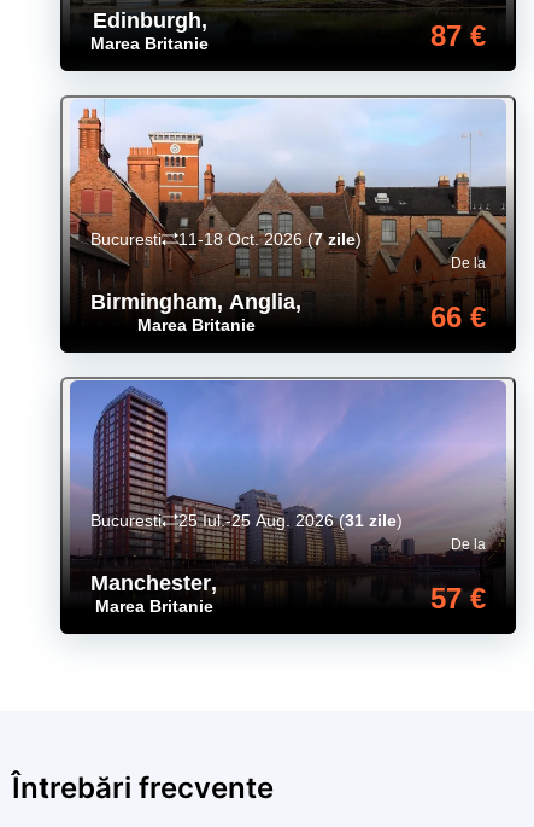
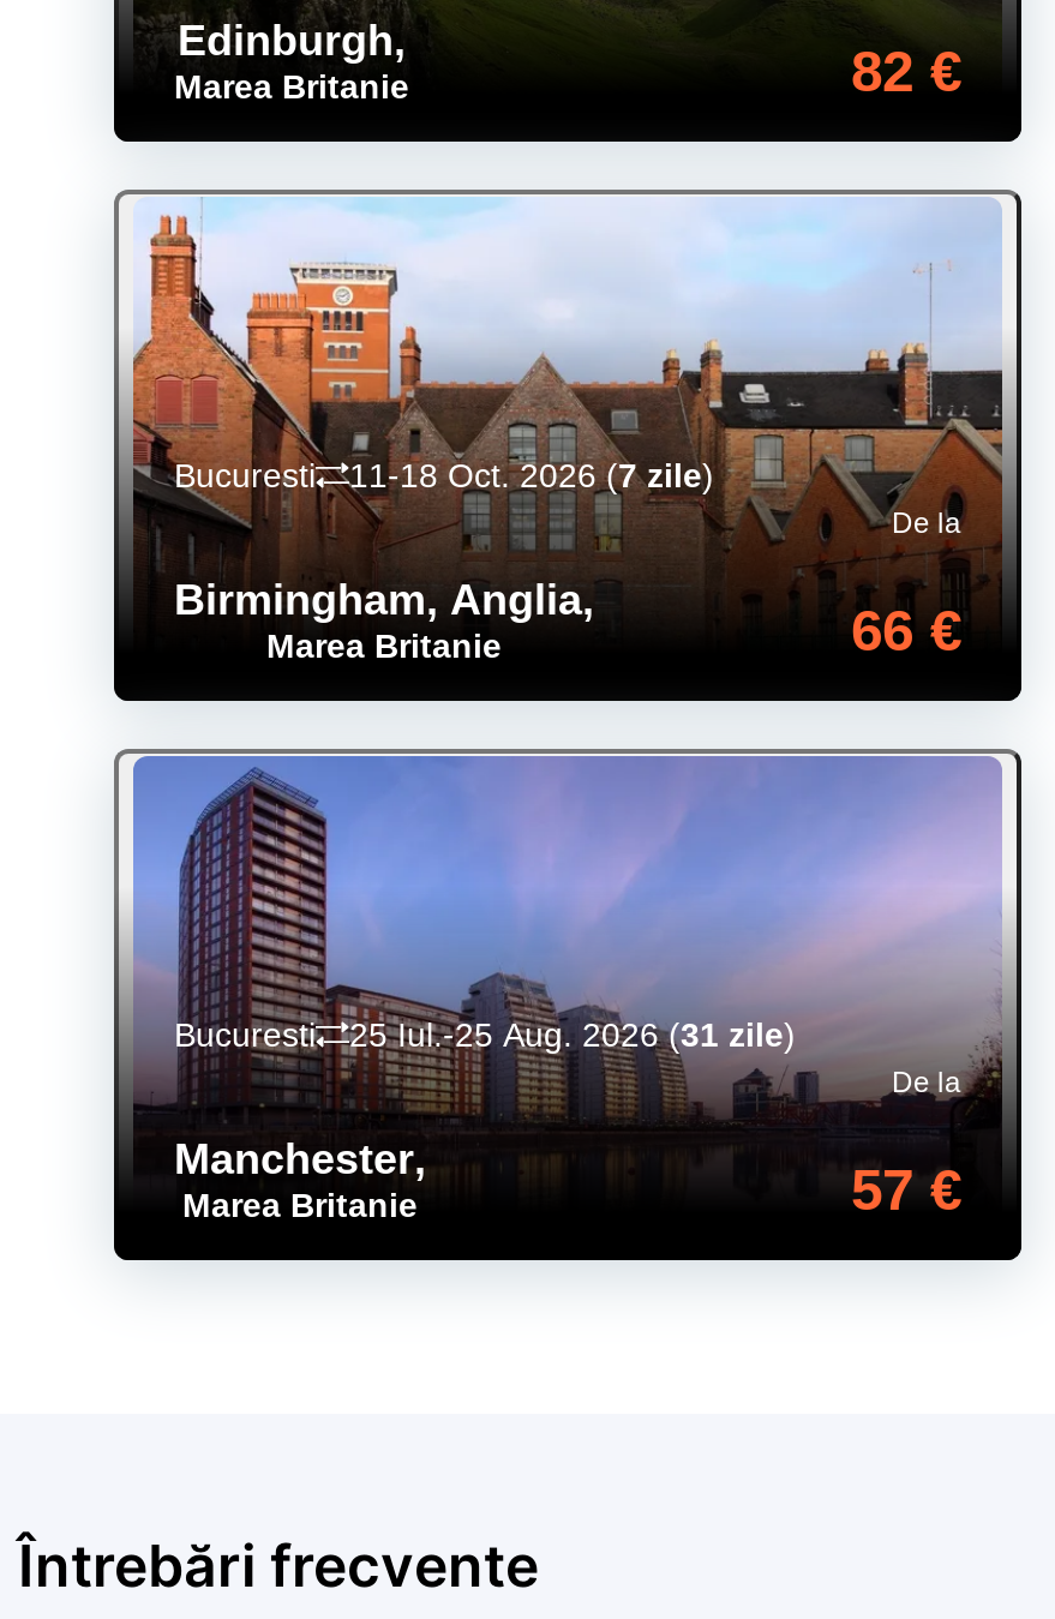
[430,20,486,52] 87 € -> [851,39,961,104] 82 €

